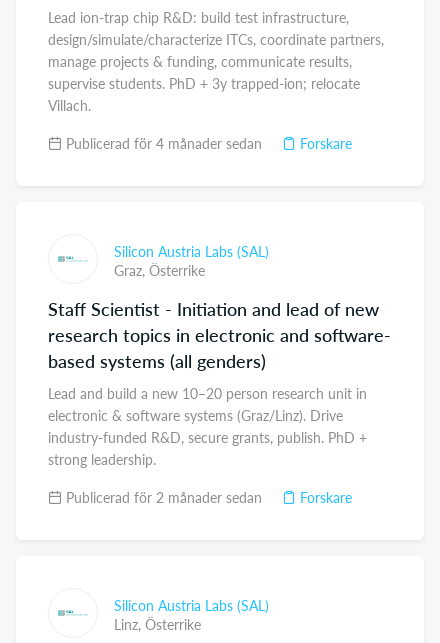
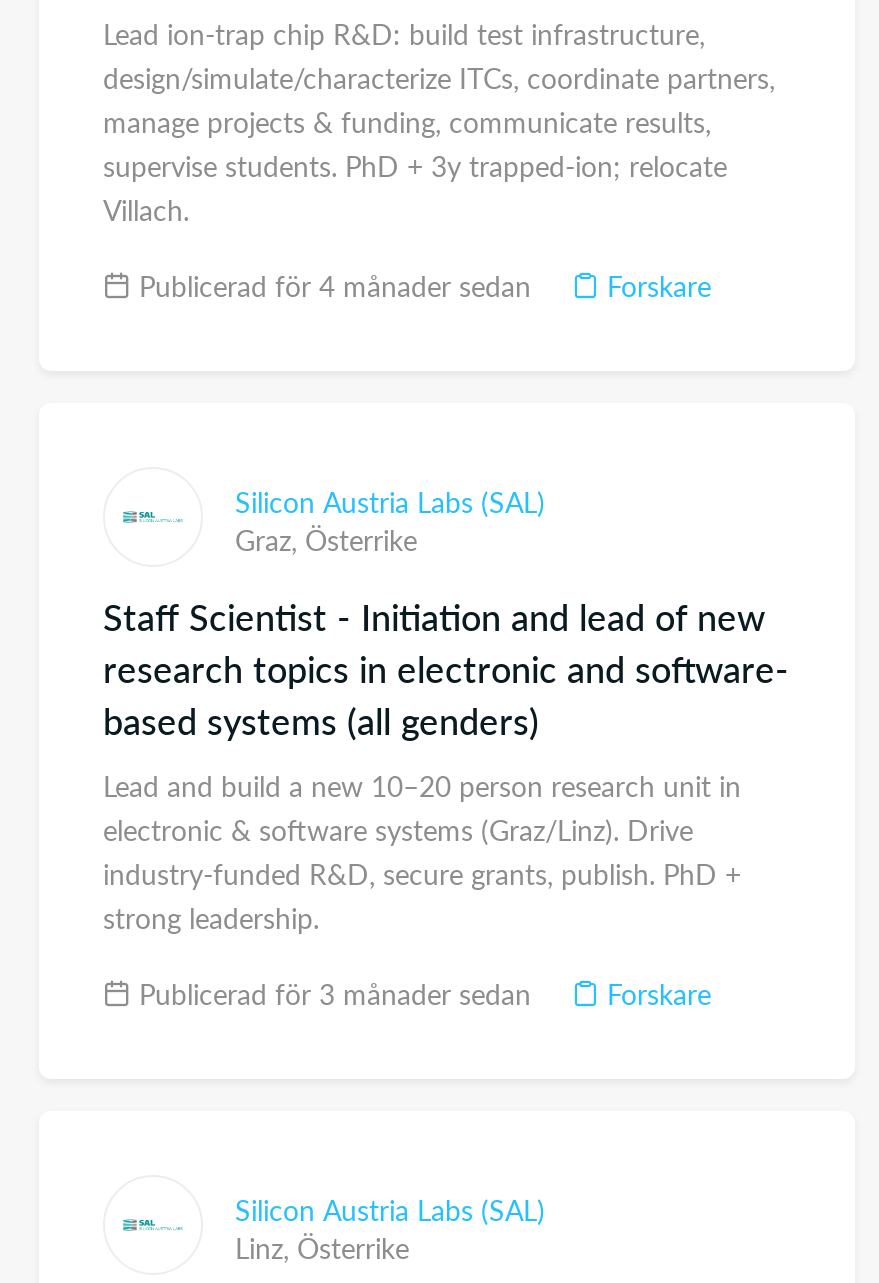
[62,487,262,507] Publicerad för 2 månader sedan -> [131,973,531,1013] Publicerad för 3 månader sedan

